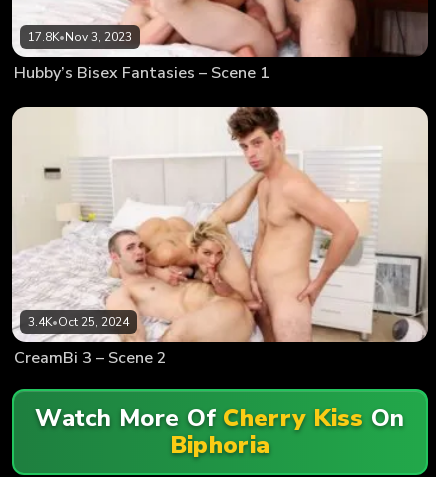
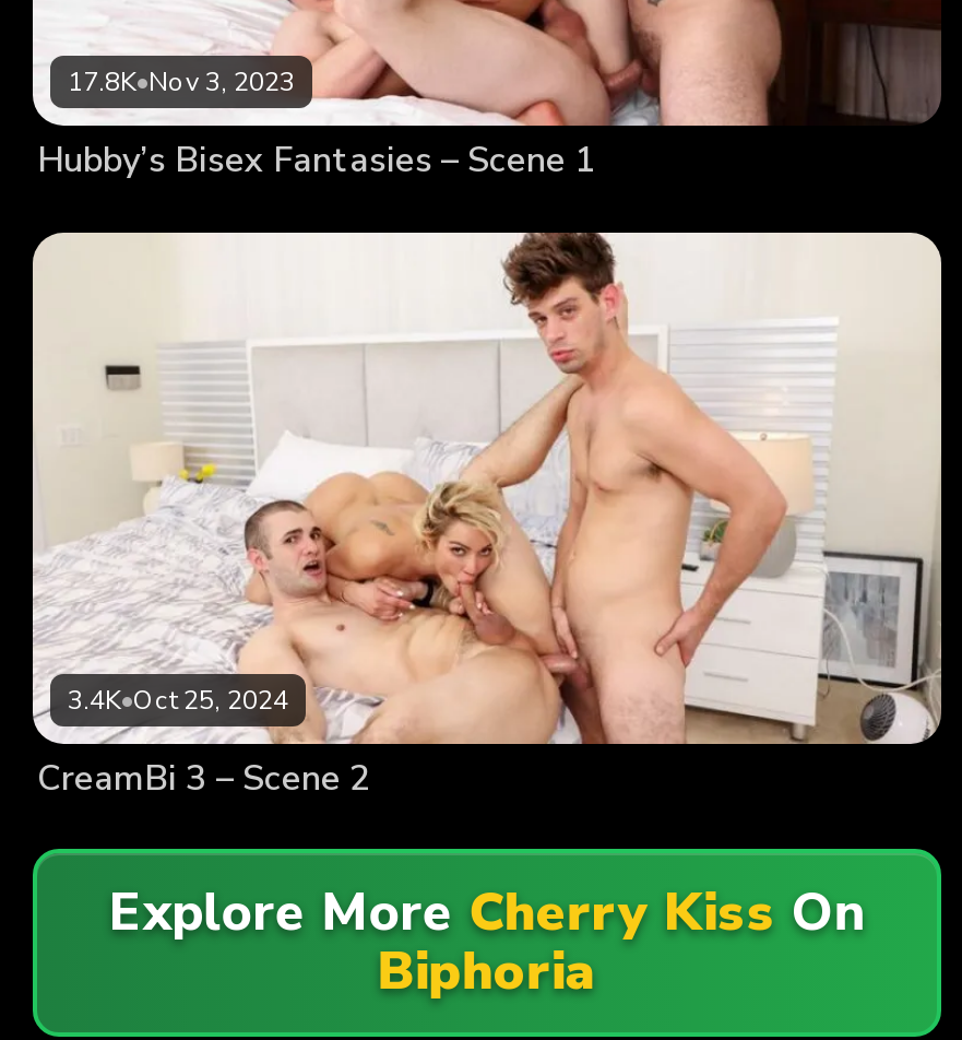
[35,402,405,434] Watch More Of Cherry Kiss On -> [109,876,865,946] Explore More Cherry Kiss On

